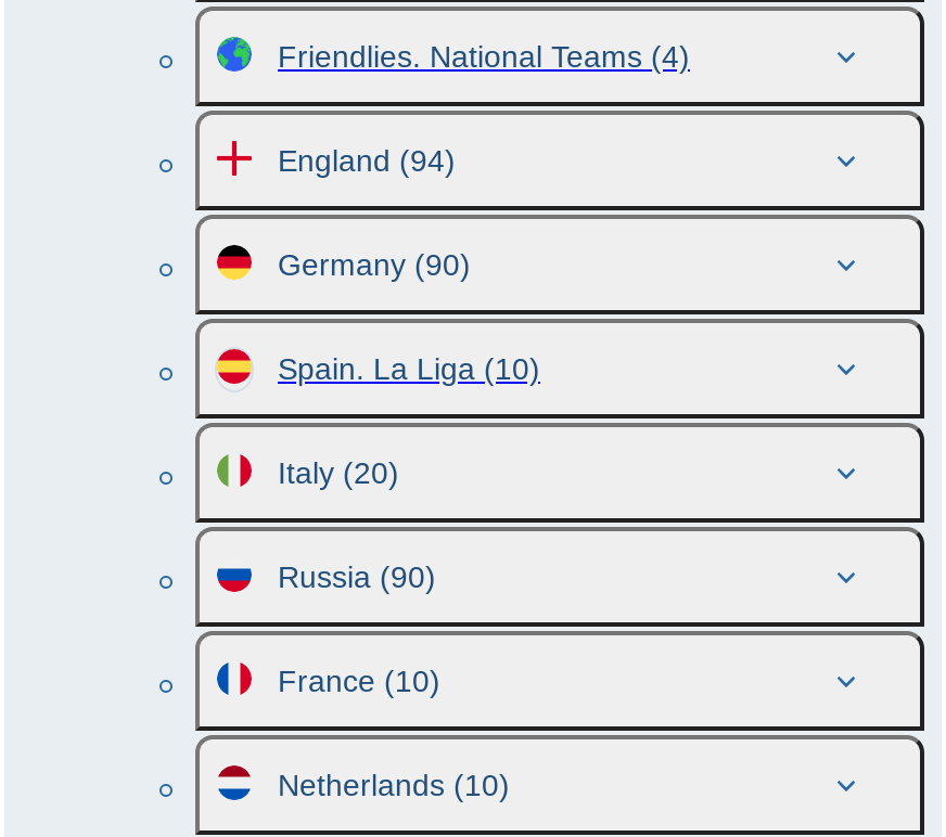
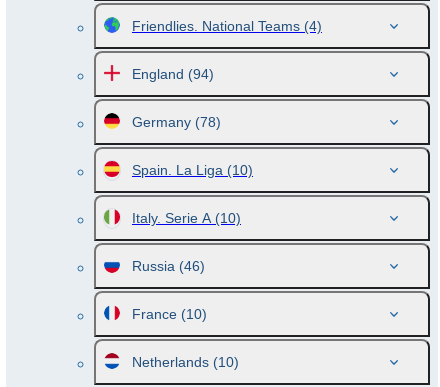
[278,247,471,282] Germany (90) -> [132,114,221,130] Germany (78)
[278,455,399,490] Italy (20) -> [132,210,241,226] Italy. Serie A (10)
[278,559,436,594] Russia (90) -> [132,258,205,274] Russia (46)

